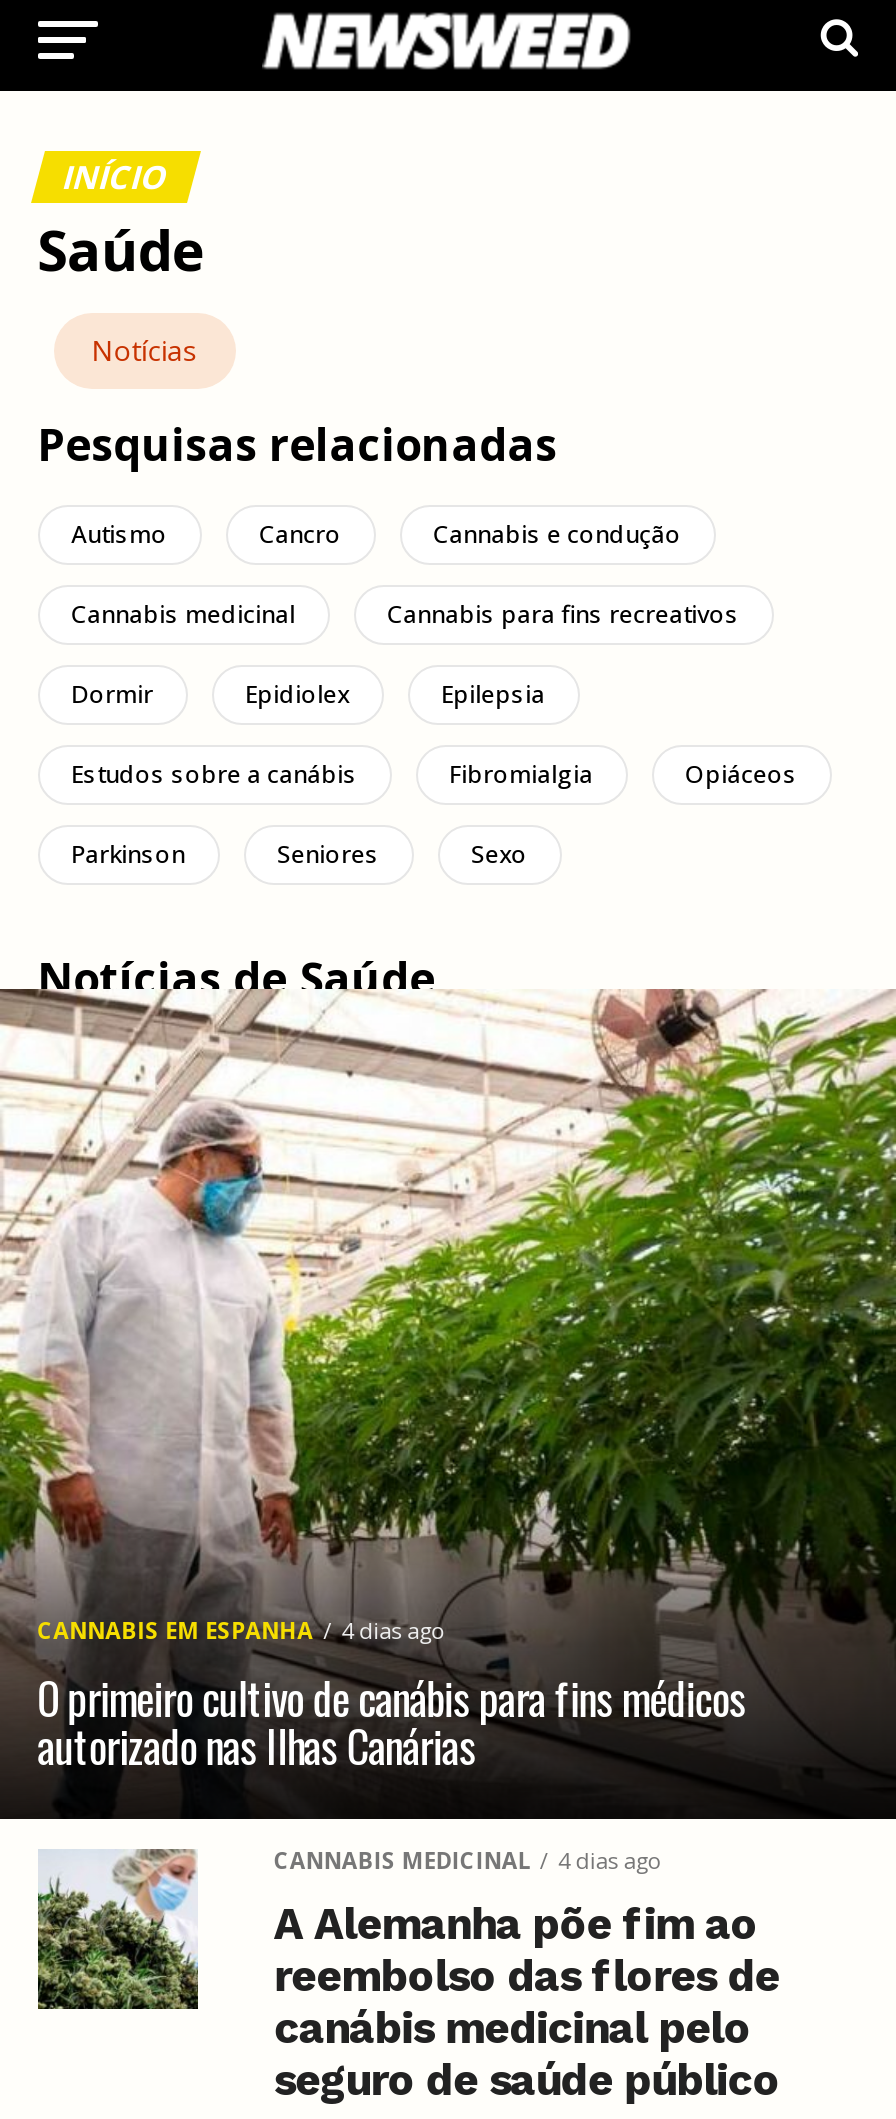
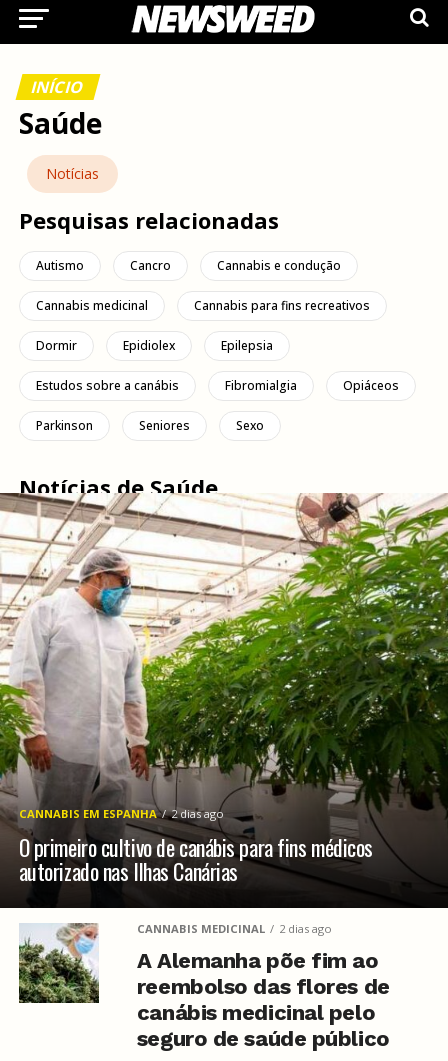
[37,1615,447,1645] CANNABIS EM ESPANHA 4 dias ago -> [19,806,224,821] CANNABIS EM ESPANHA 2 dias ago
[274,1845,664,1875] CANNABIS MEDICINAL 4 dias ago -> [137,921,332,936] CANNABIS MEDICINAL 2 dias ago

